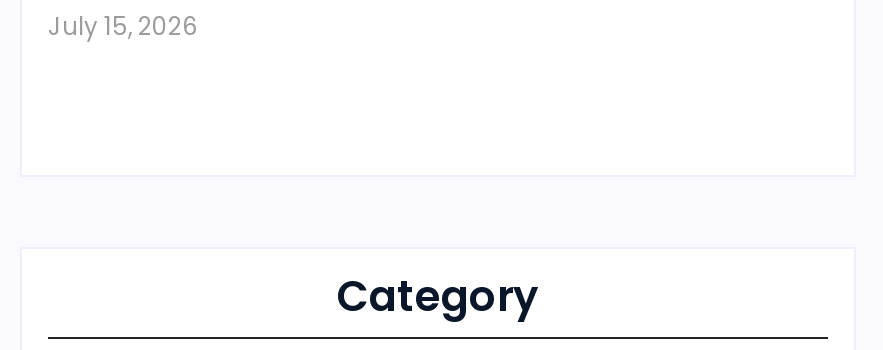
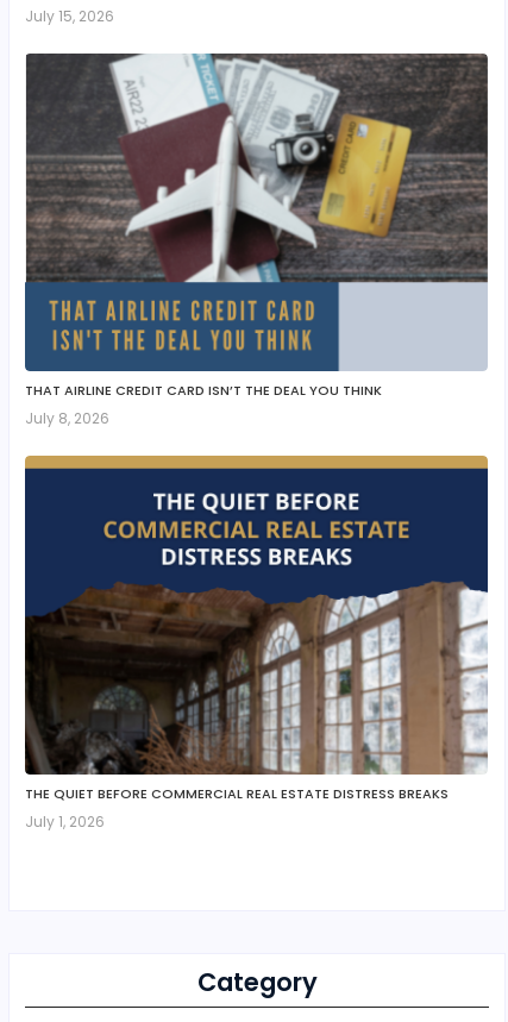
none -> [24,52,489,428] [image] | THAT AIRLINE CREDIT CARD ISN’T THE DEAL YOU THINK | July 8, 2026
none -> [24,454,489,831] [image] | THE QUIET BEFORE COMMERCIAL REAL ESTATE DISTRESS BREAKS | July 1, 2026

